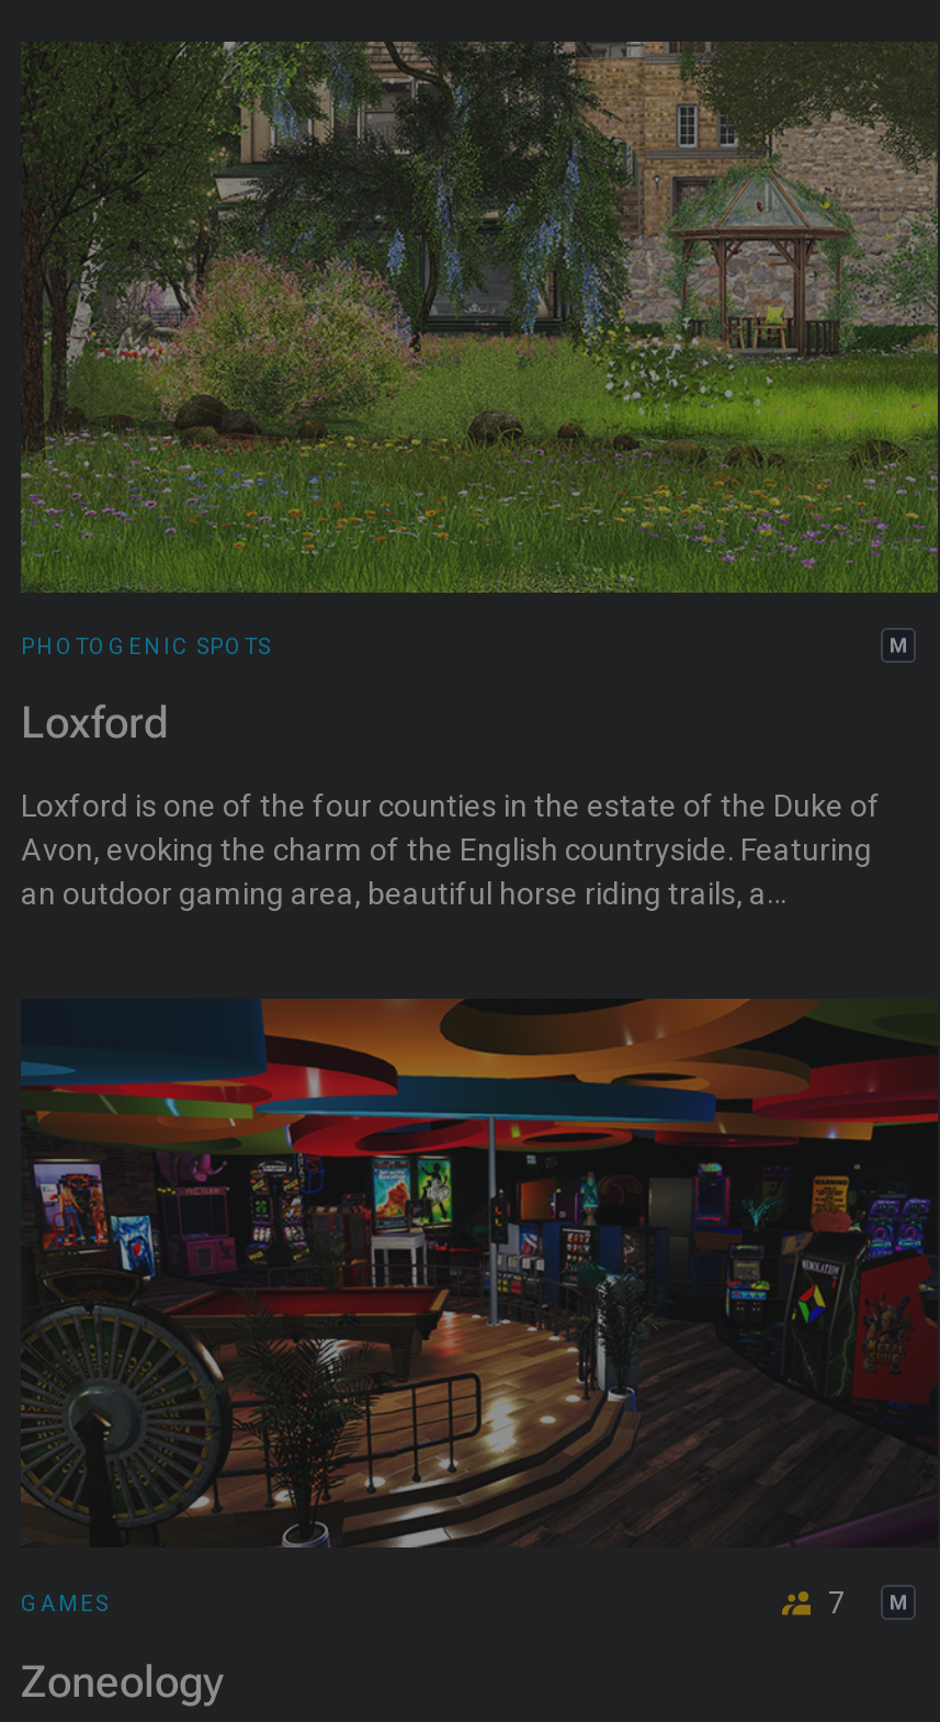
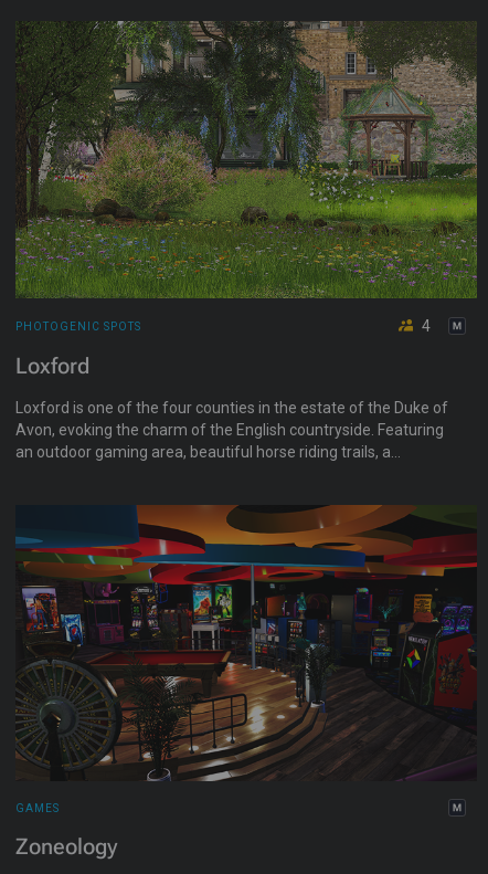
none -> [422,317,431,334] 4
[828,1586,846,1621] 7 -> none

